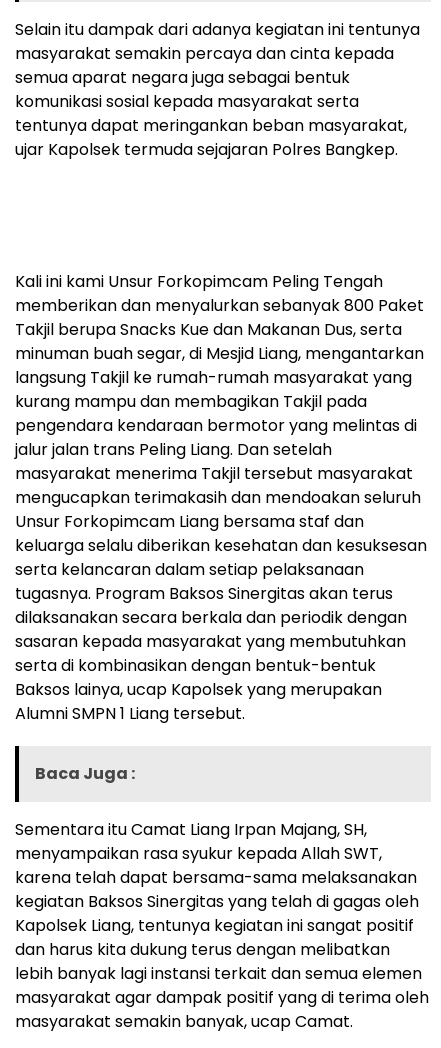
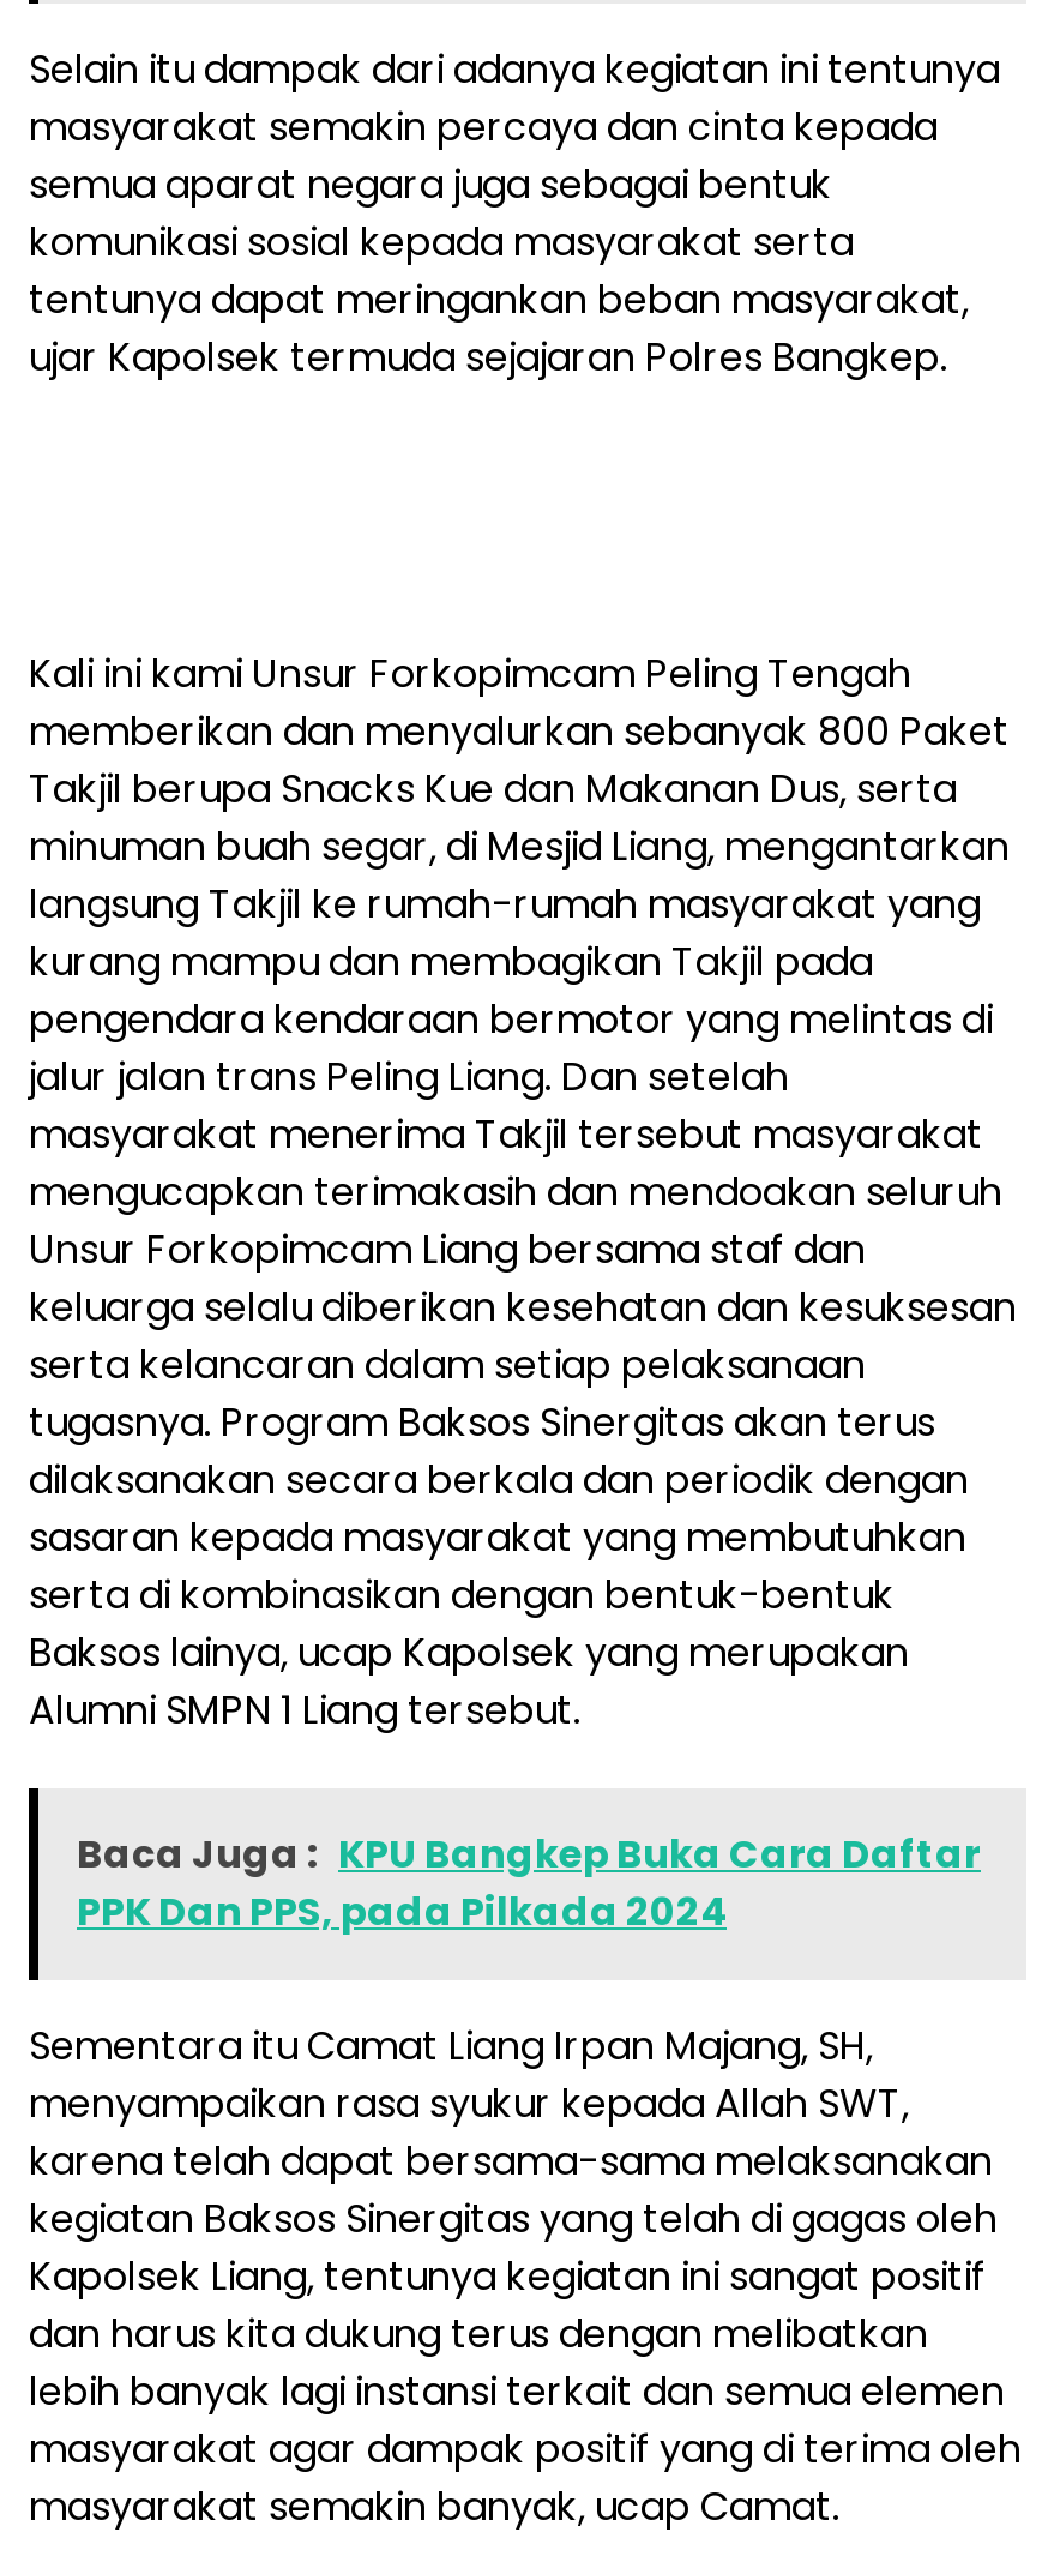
[35,762,138,785] Baca Juga : -> [77,1827,981,1940] Baca Juga : KPU Bangkep Buka Cara Daftar | PPK Dan PPS, pada Pilkada 2024

